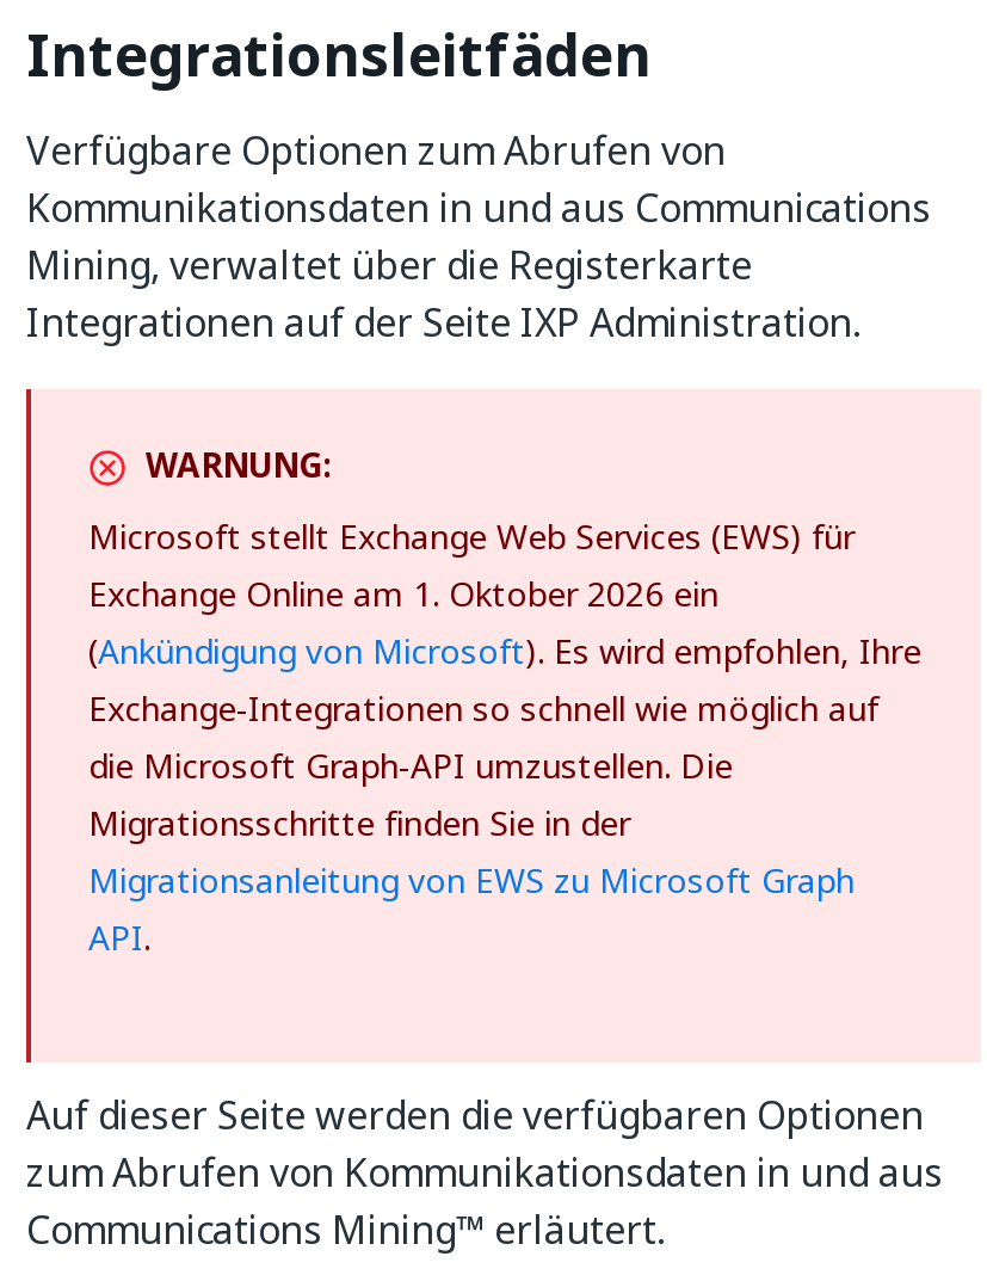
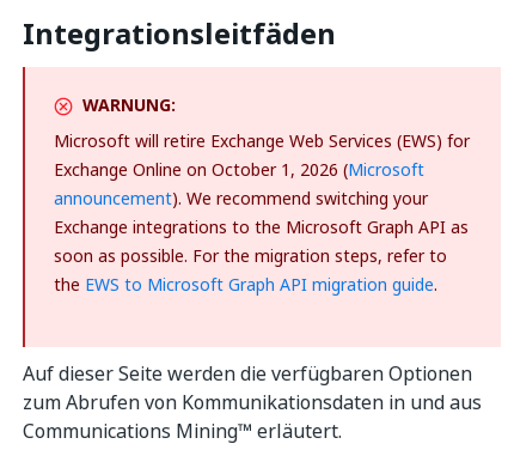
[26,122,931,351] Verfügbare Optionen zum Abrufen von | Kommunikationsdaten in und aus Communications | Mining, verwaltet über die Registerkarte | Integrationen auf der Seite IXP Administration. -> none
[88,511,921,962] Microsoft stellt Exchange Web Services (EWS) für | Exchange Online am 1. Oktober 2026 ein | (Ankündigung von Microsoft). Es wird empfohlen, Ihre | Exchange-Integrationen so schnell wie möglich auf | die Microsoft Graph-API umzustellen. Die | Migrationsschritte finden Sie in der | Migrationsanleitung von EWS zu Microsoft Graph | API. -> [54,128,470,297] Microsoft will retire Exchange Web Services (EWS) for | Exchange Online on October 1, 2026 (Microsoft | announcement). We recommend switching your | Exchange integrations to the Microsoft Graph API as | soon as possible. For the migration steps, refer to | the EWS to Microsoft Graph API migration guide.

